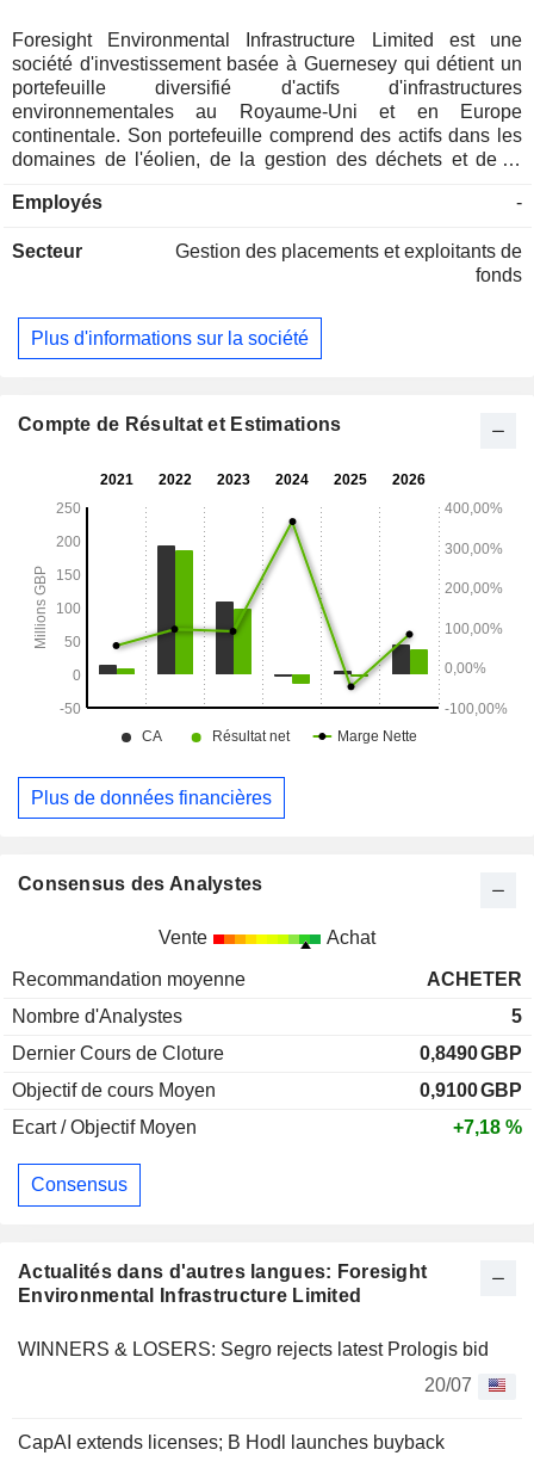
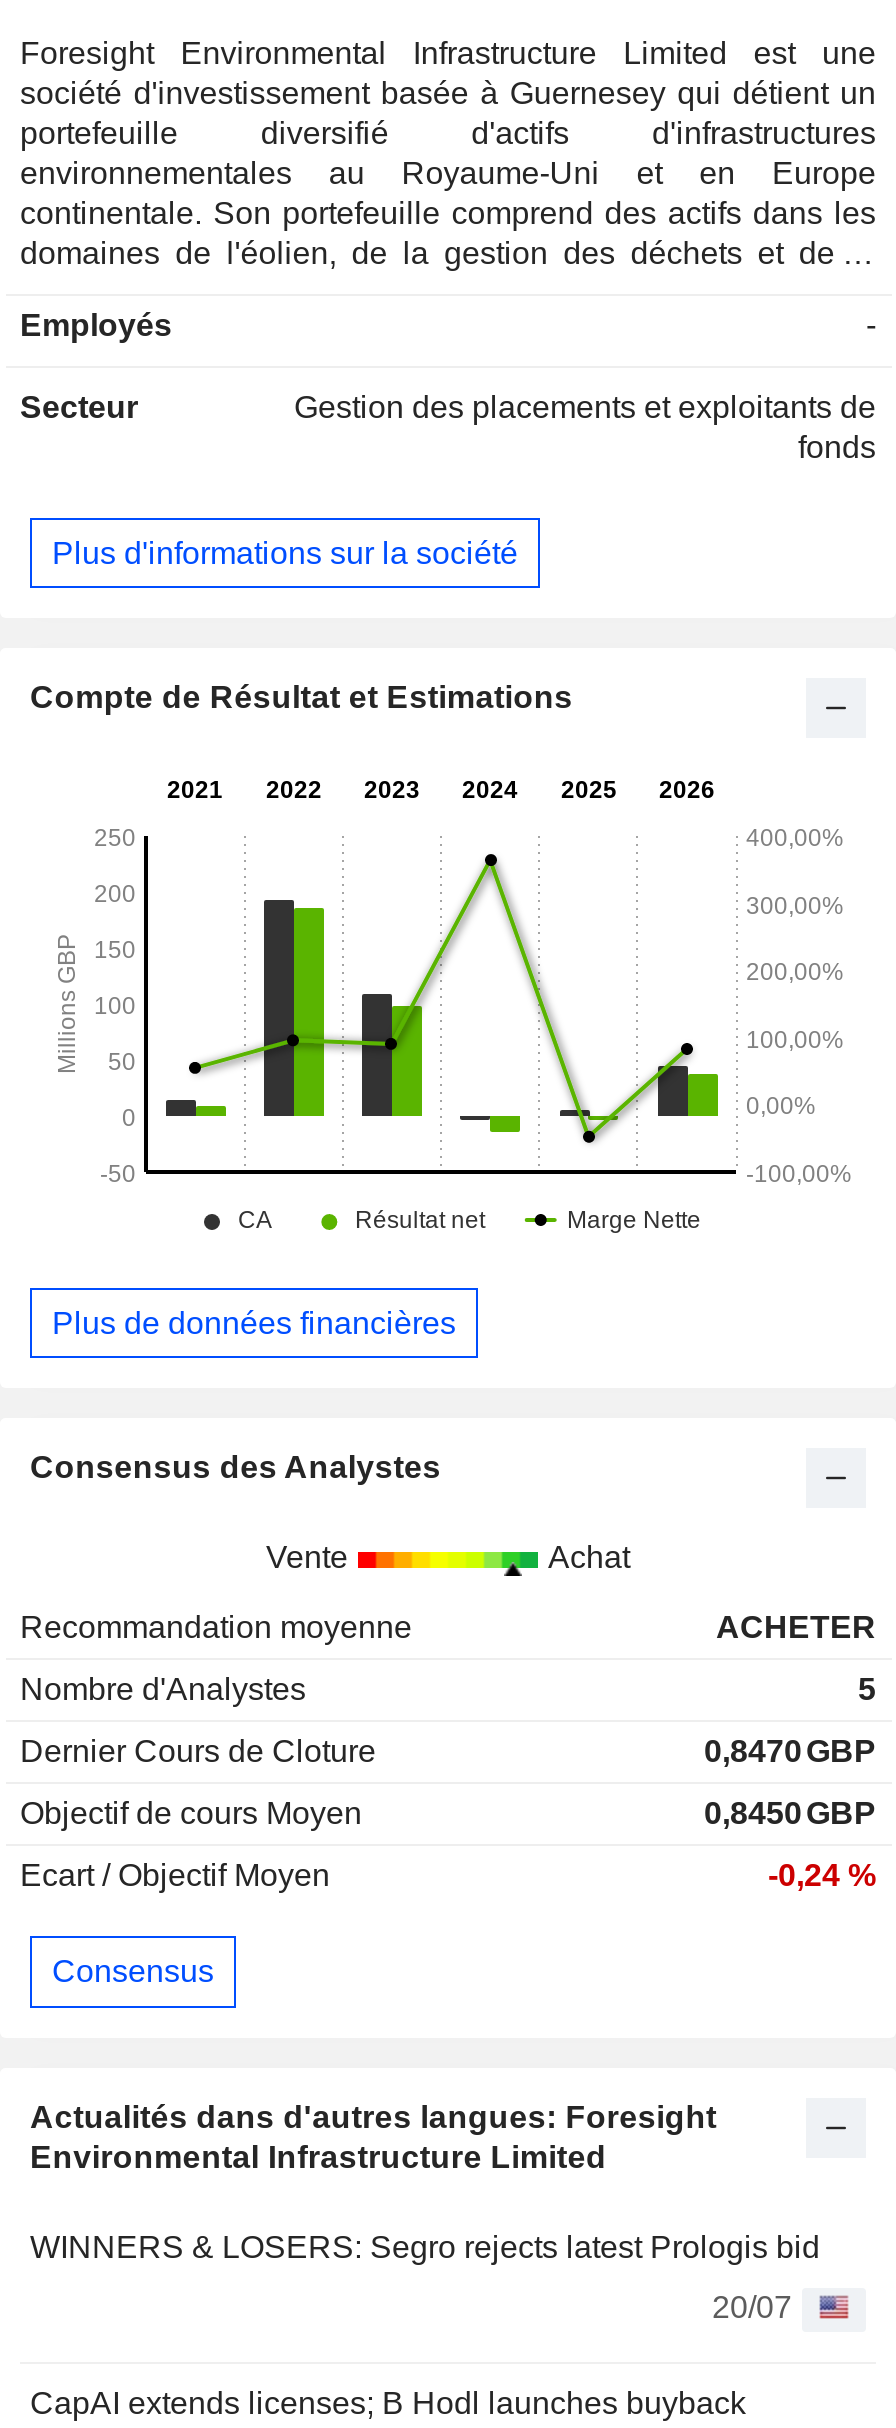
[420,1043,522,1064] 0,8490 GBP -> [704,1735,876,1769] 0,8470 GBP
[420,1080,522,1101] 0,9100 GBP -> [704,1797,876,1831] 0,8450 GBP
[453,1117,522,1138] +7,18 % -> [768,1859,876,1893] -0,24 %

